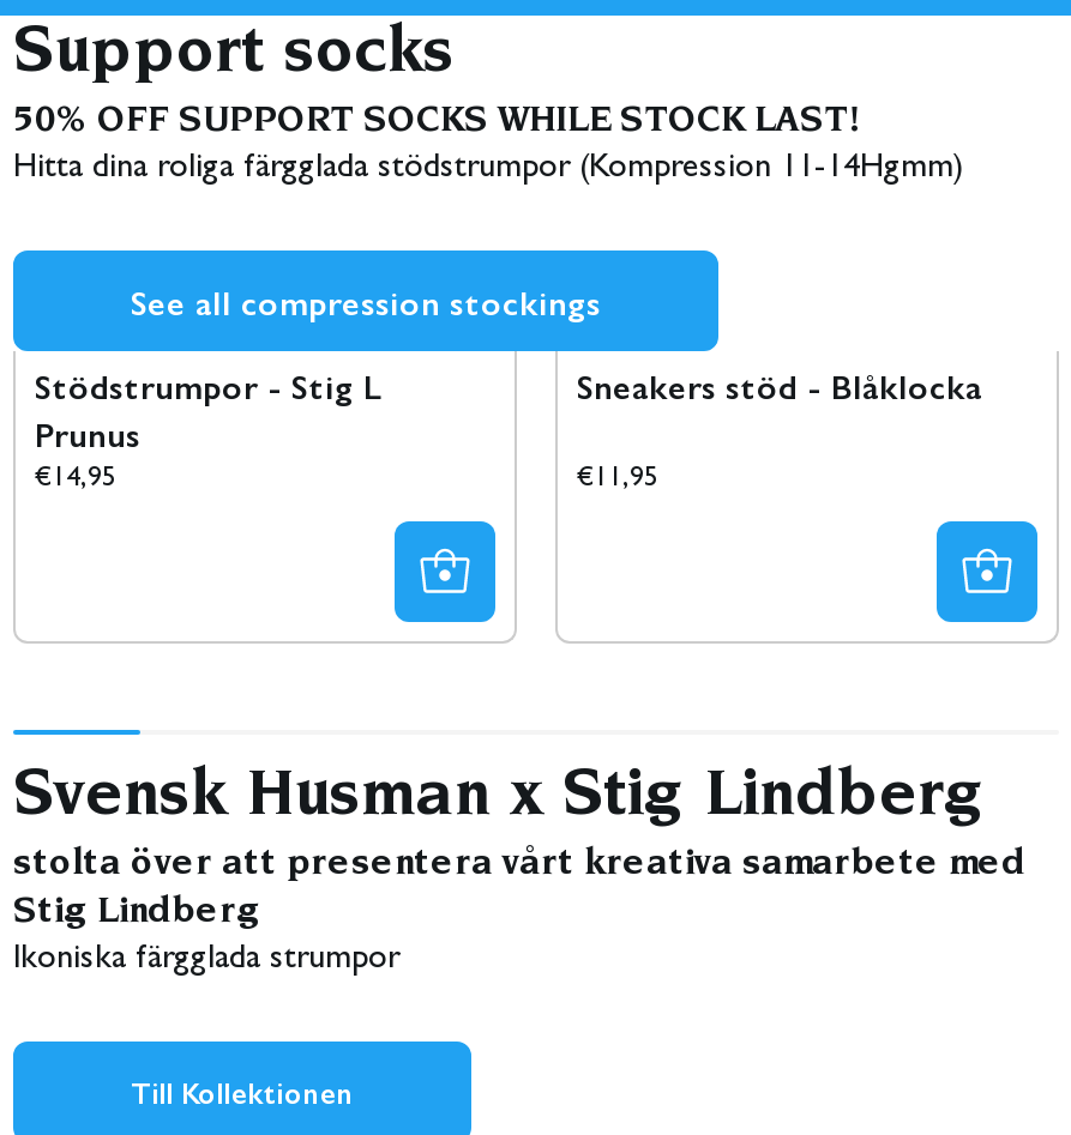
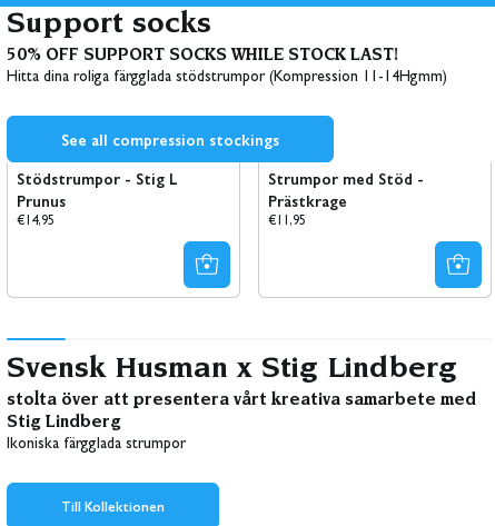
[577,360,982,407] Sneakers stöd - Blåklocka -> [268,166,424,211] Strumpor med Stöd - | Prästkrage

